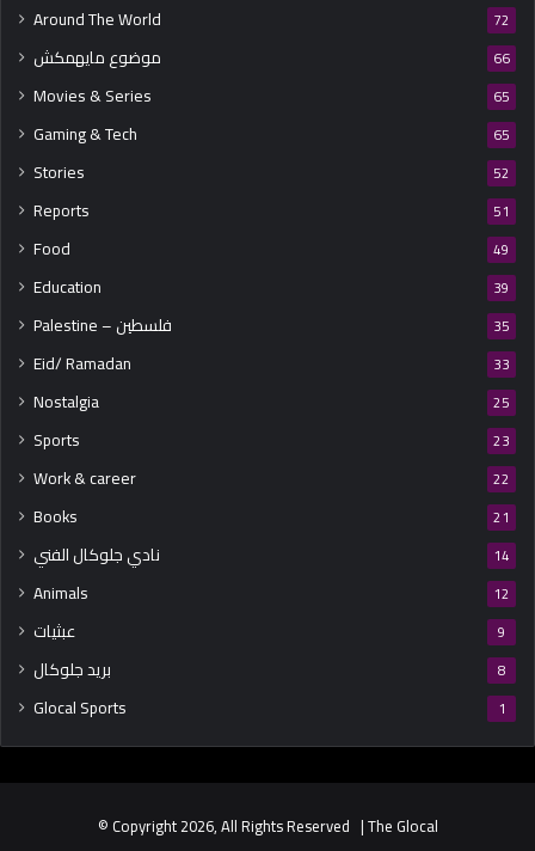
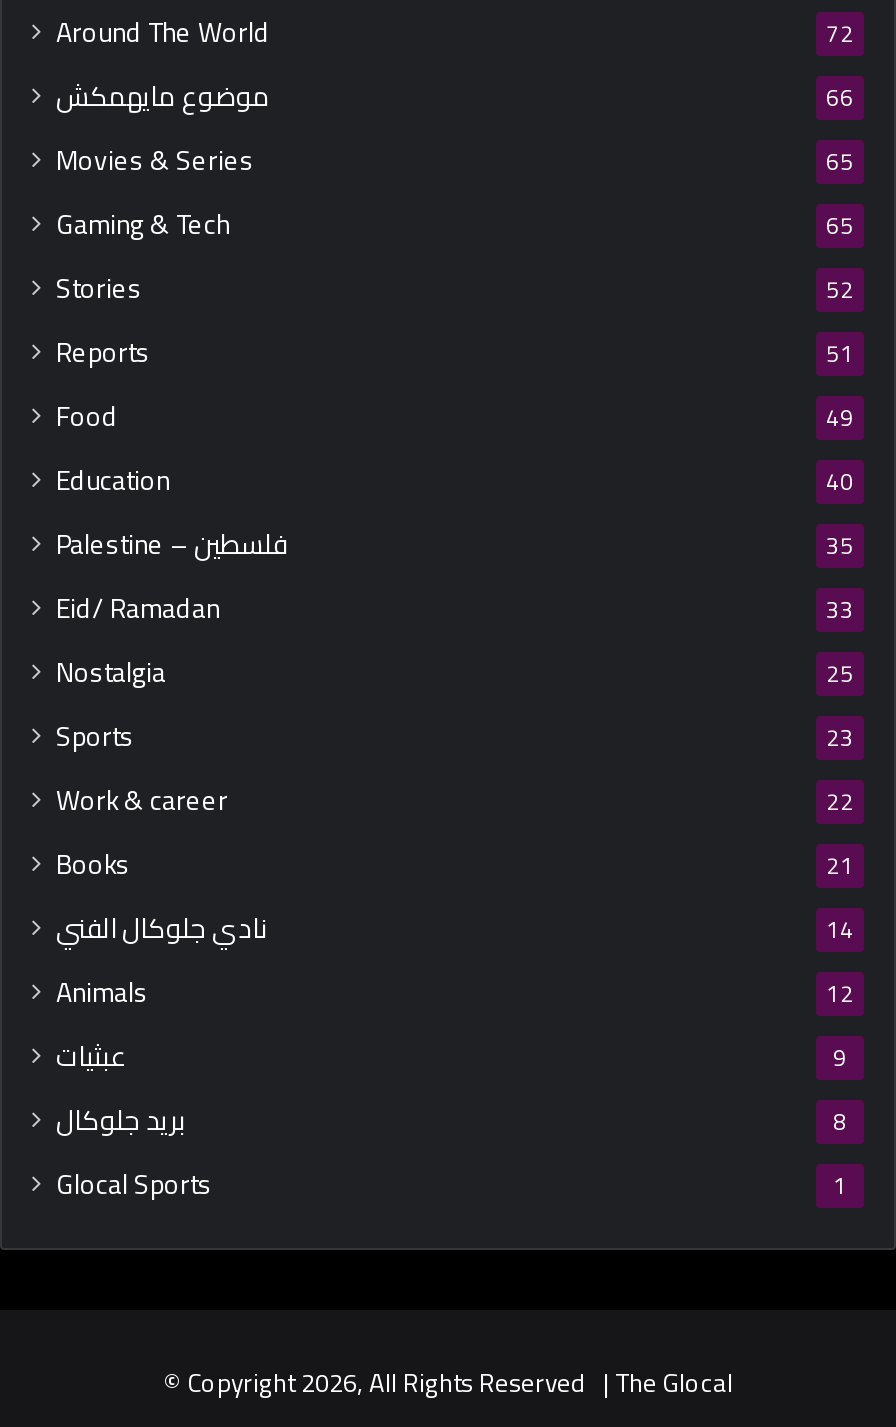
[493,275,510,301] 39 -> [826,460,854,504] 40

